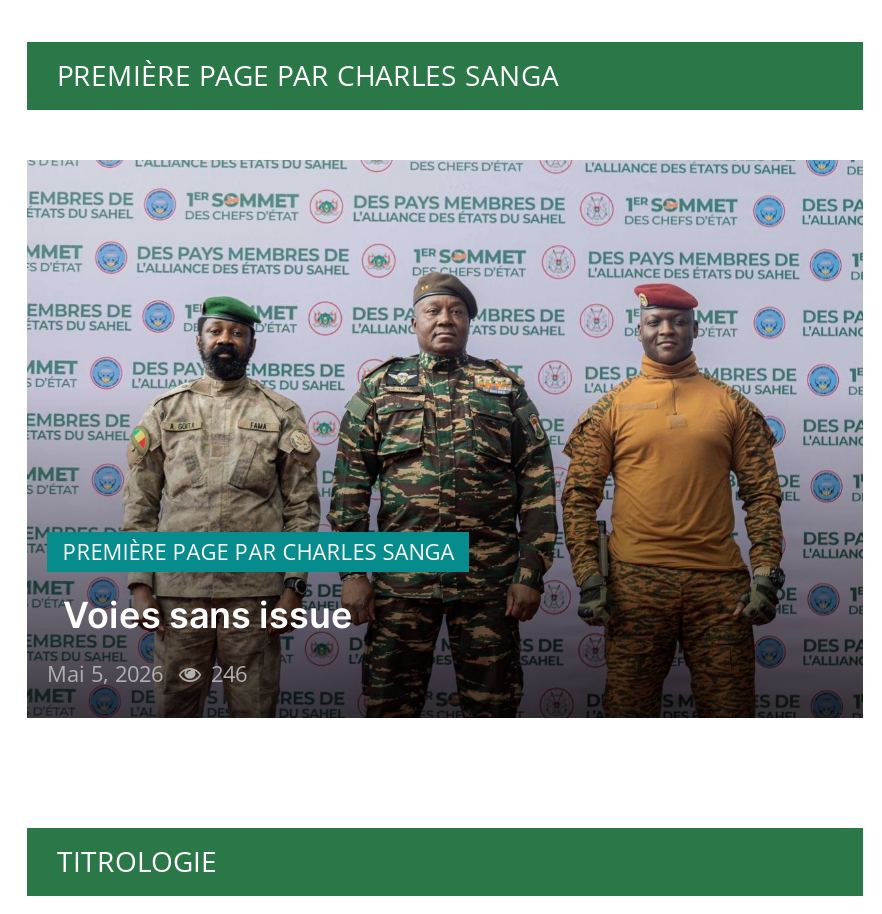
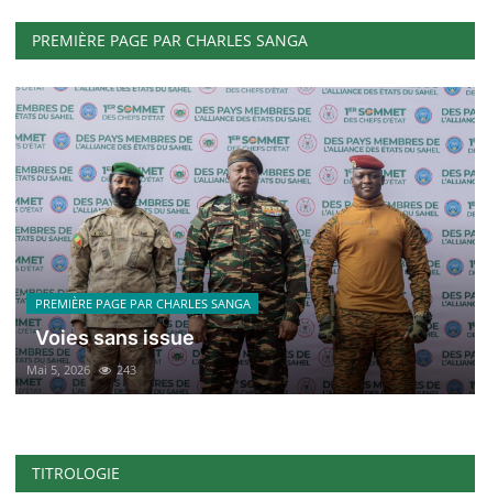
[47,659,247,689] Mai 5, 2026 246 -> [26,362,136,378] Mai 5, 2026 243

